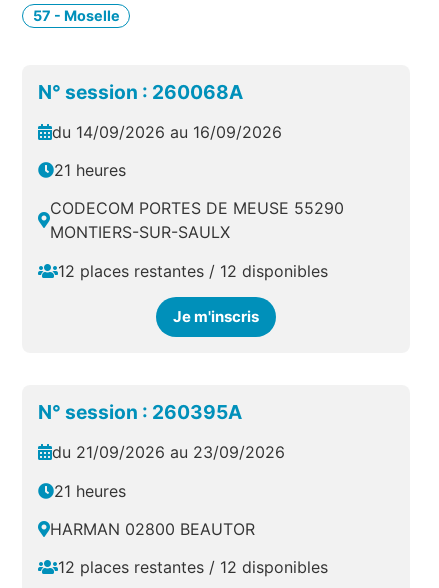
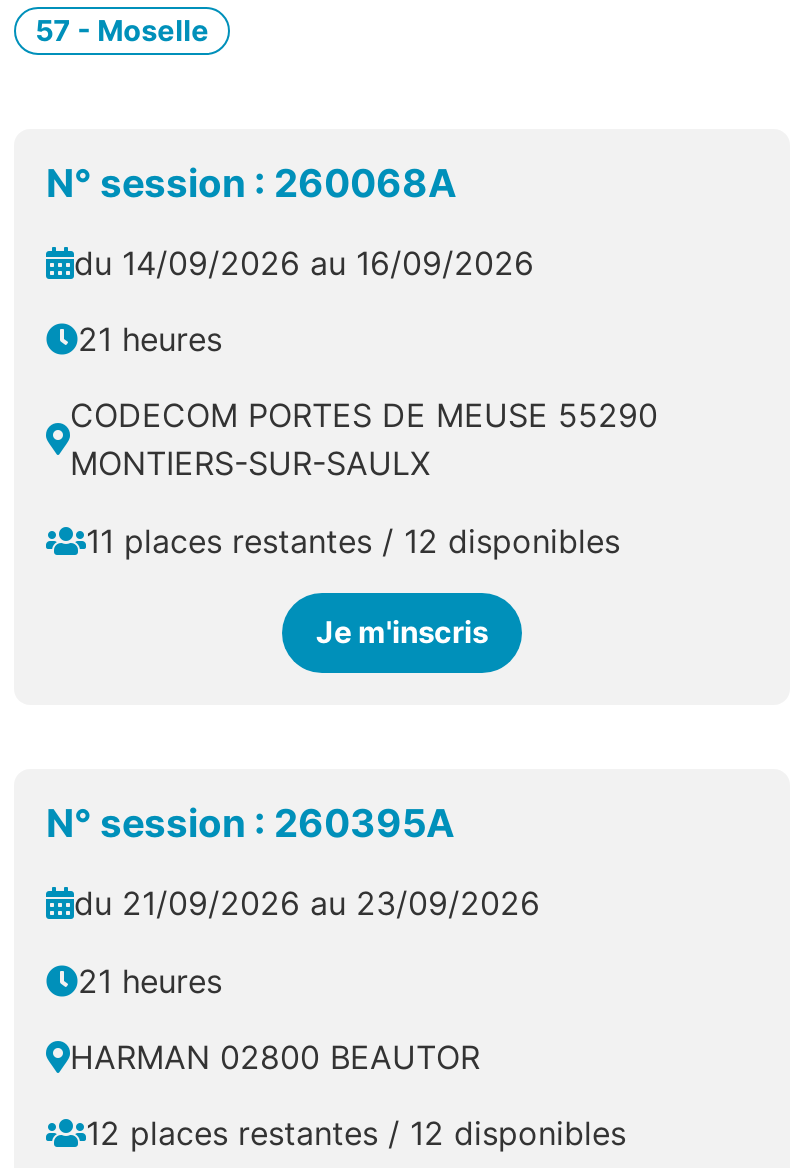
[58,261,328,281] 12 places restantes / 12 disponibles -> [86,521,620,561] 11 places restantes / 12 disponibles

